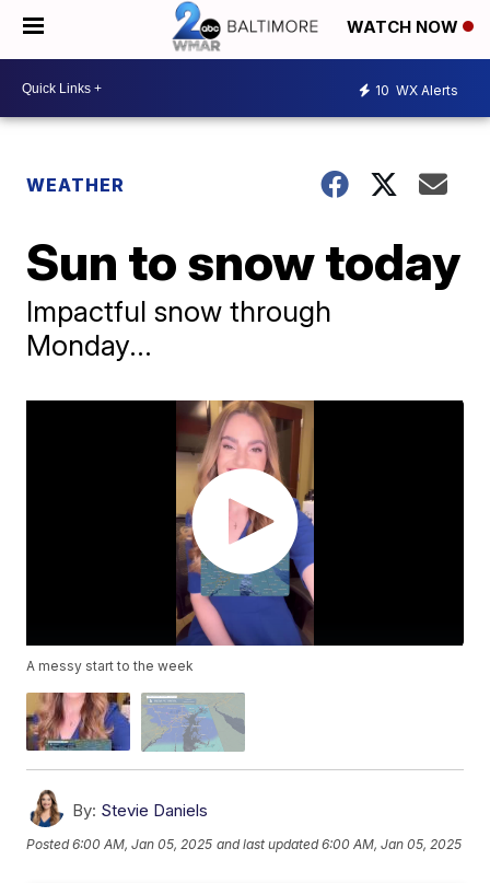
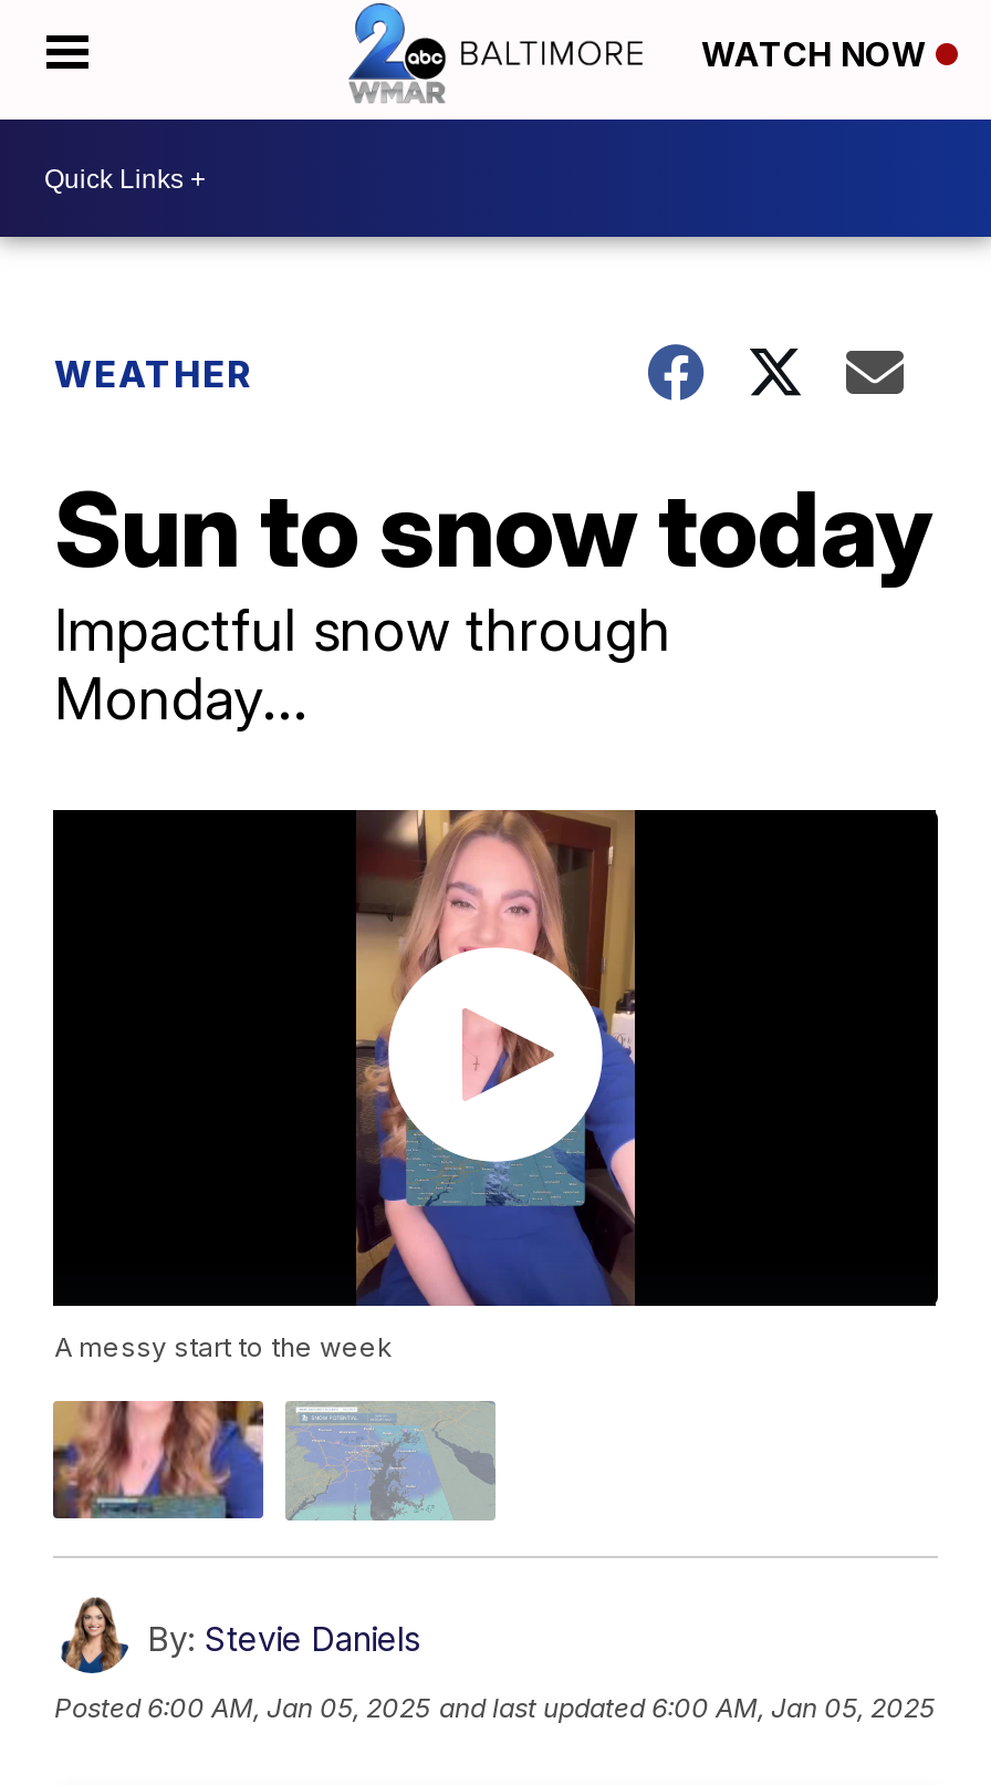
[375,82,458,98] 10 WX Alerts -> none

